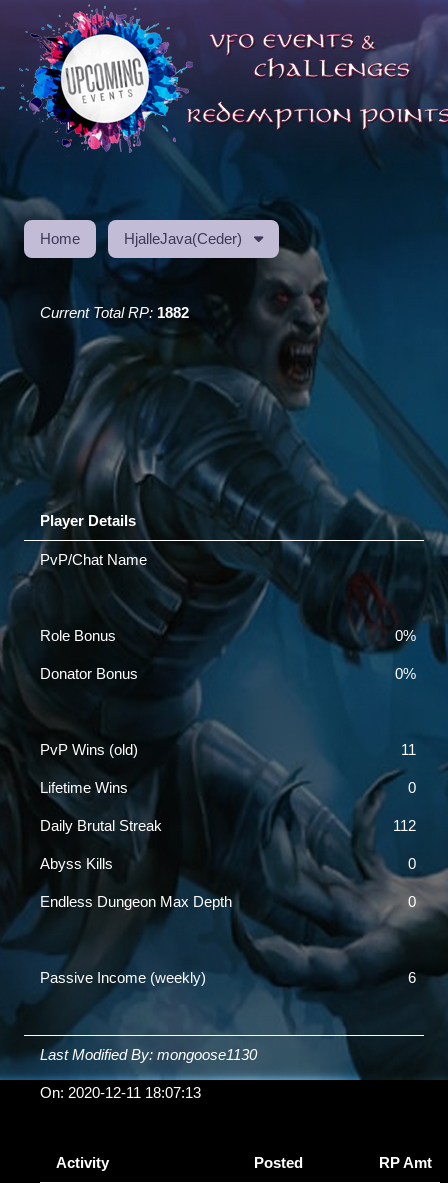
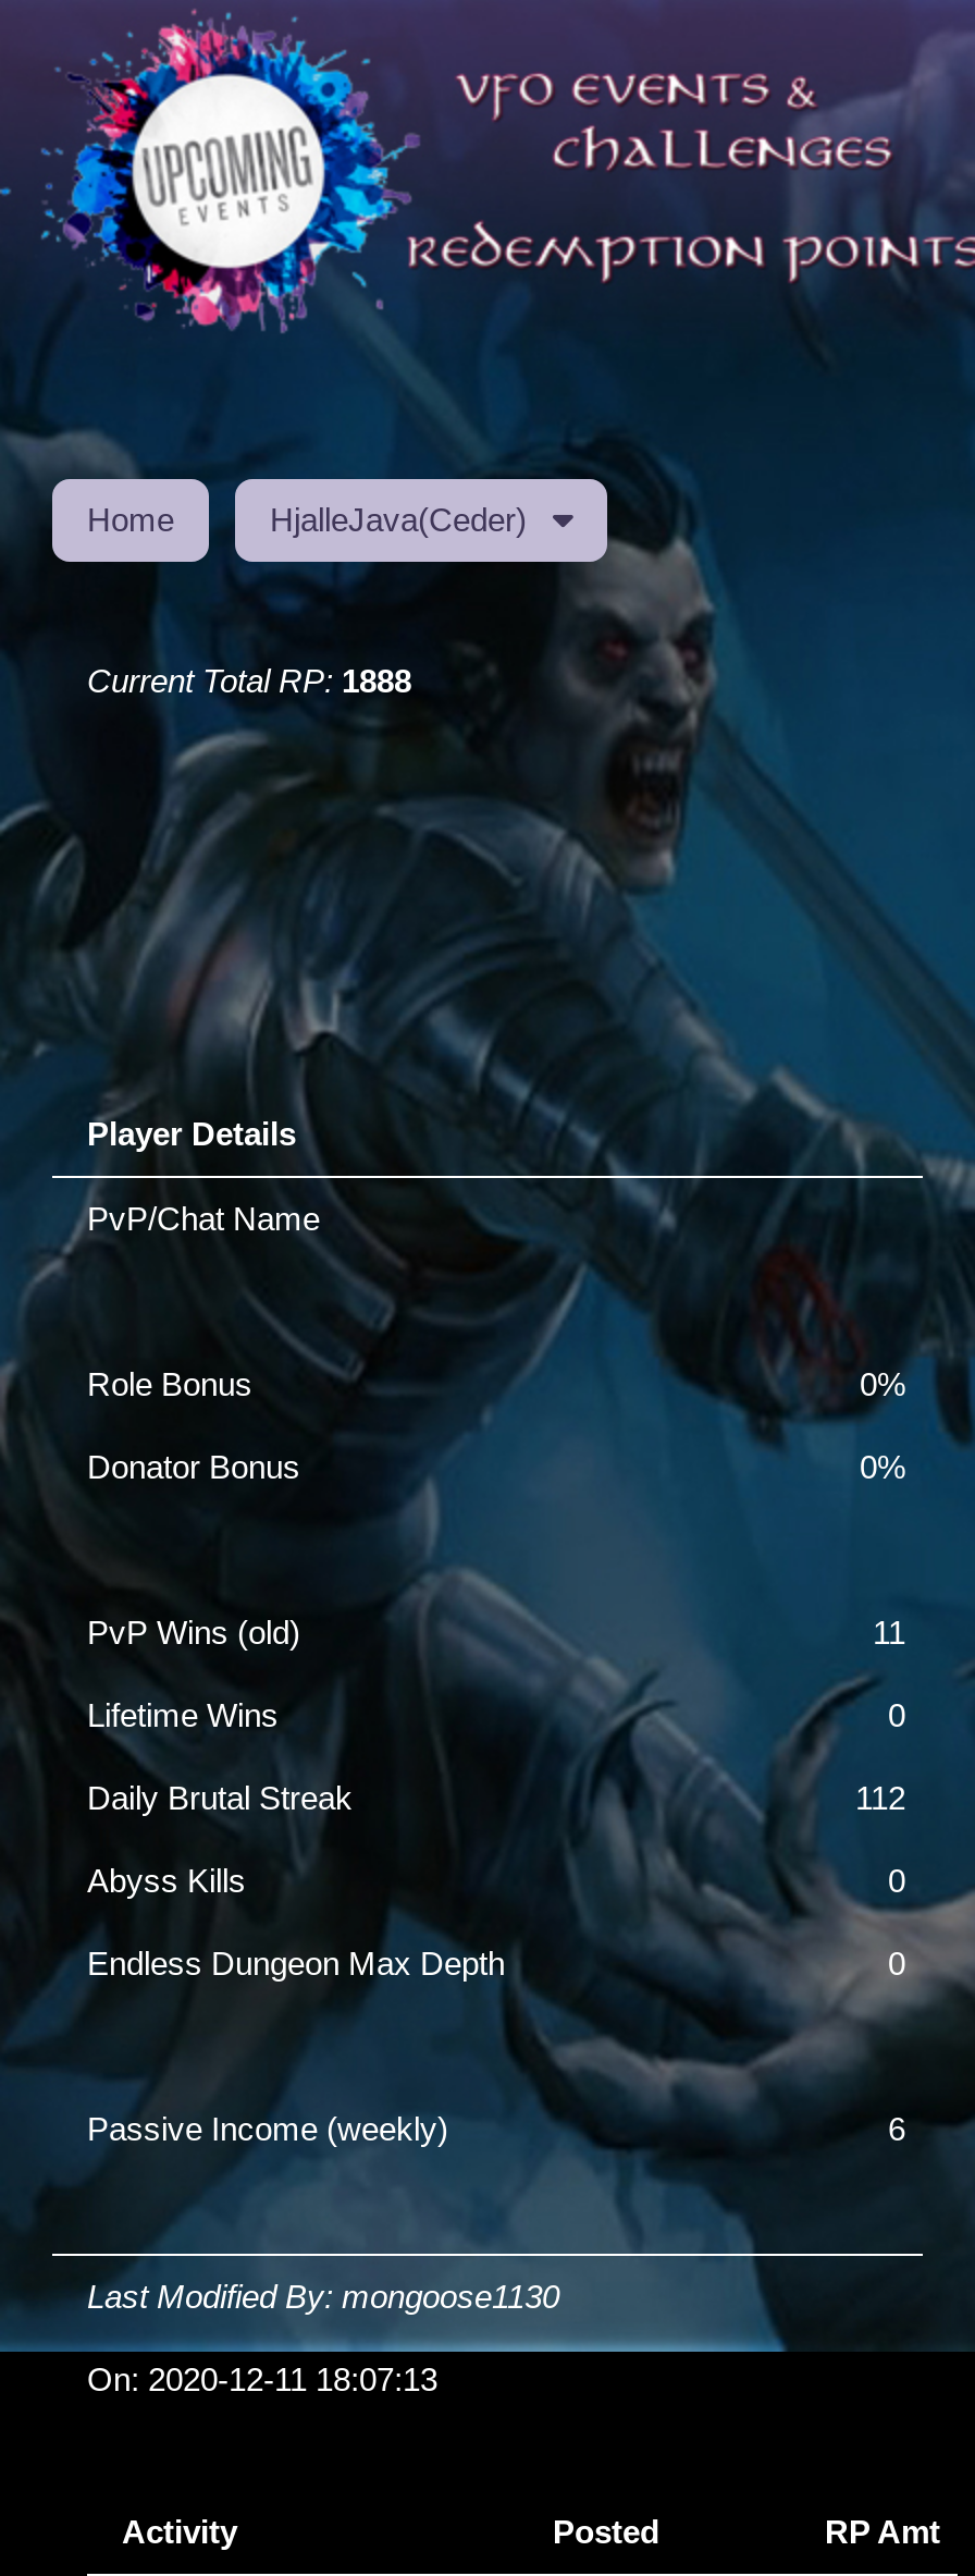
[40,304,189,321] Current Total RP: 1882 -> [87,662,411,699] Current Total RP: 1888

